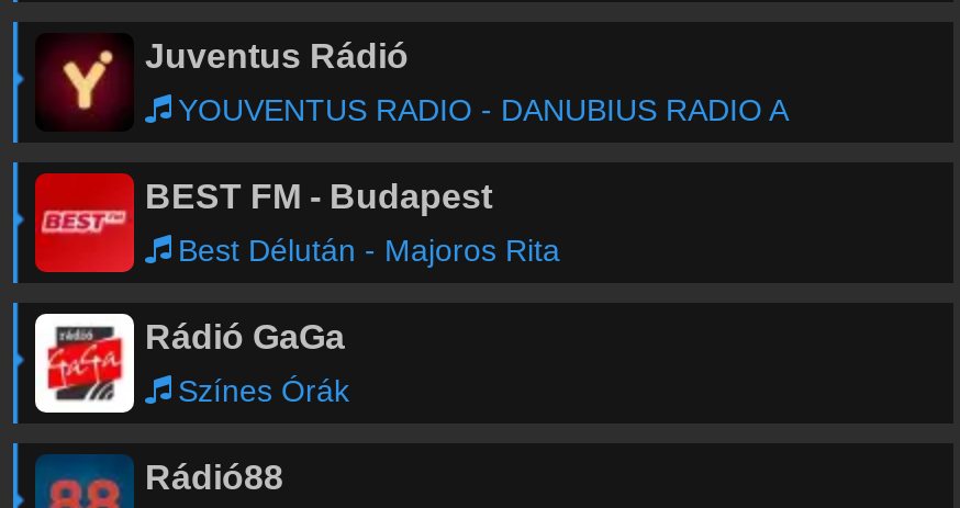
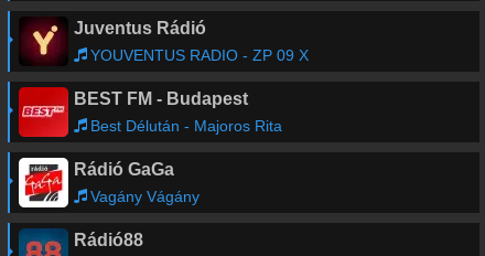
[178,91,789,126] YOUVENTUS RADIO - DANUBIUS RADIO A -> [90,46,309,64] YOUVENTUS RADIO - ZP 09 X
[178,372,349,407] Színes Órák -> [90,188,200,205] Vagány Vágány

